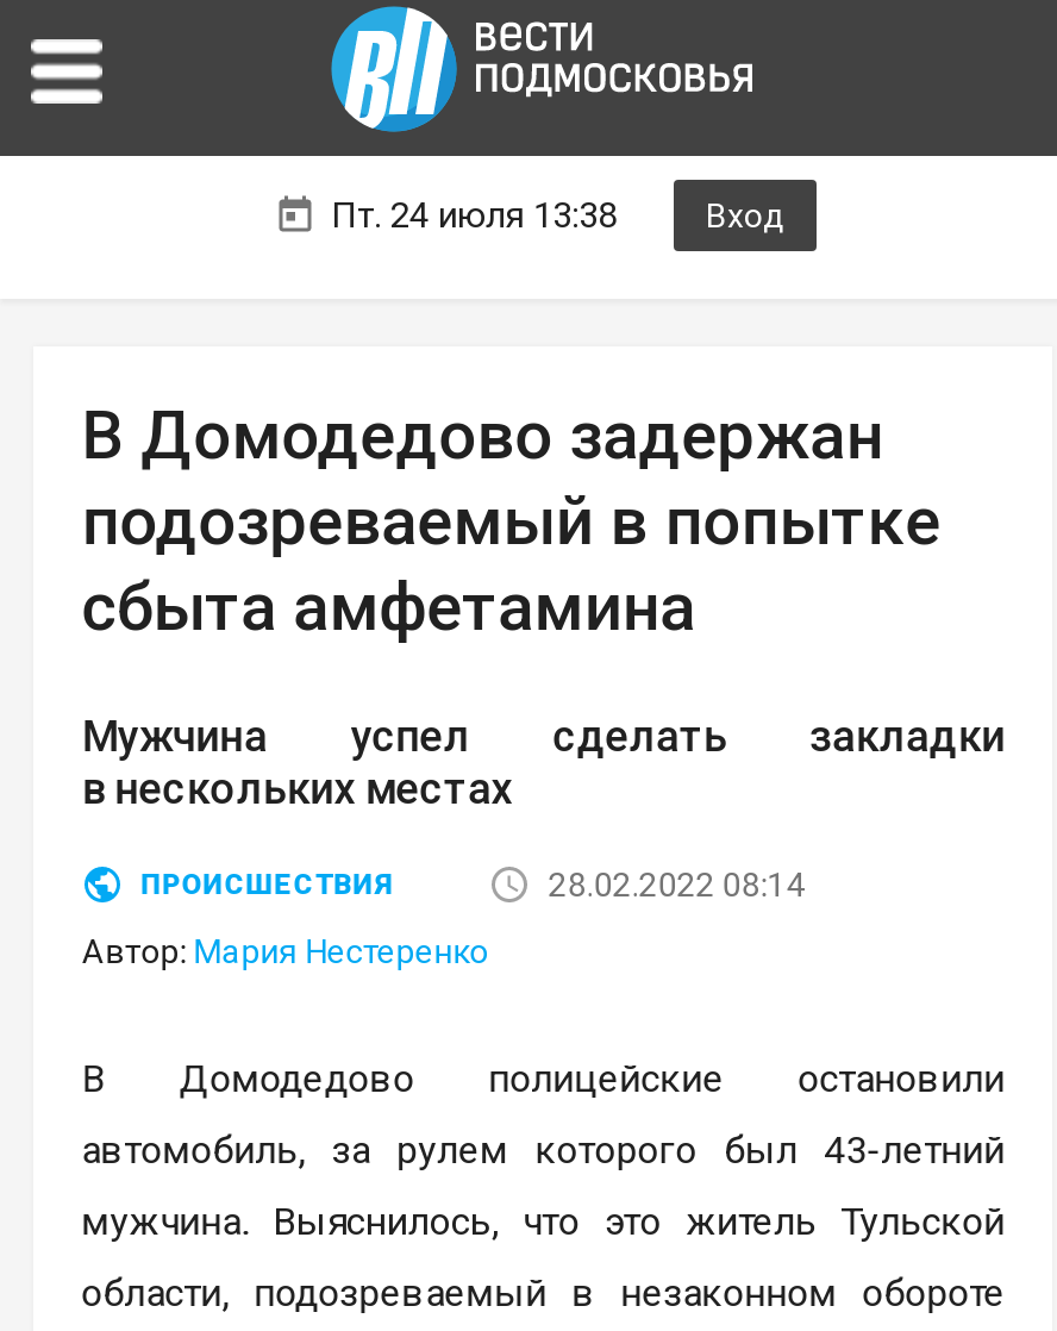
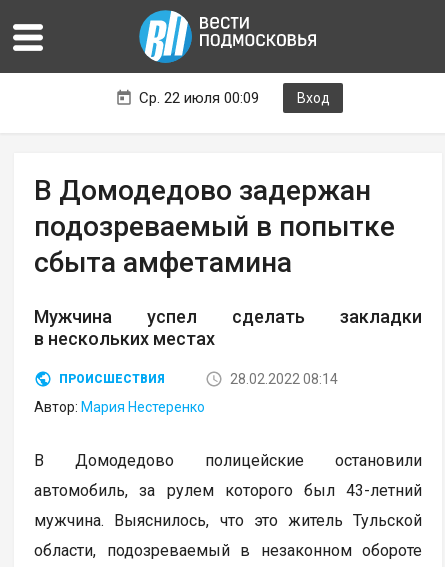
[331,195,617,238] Пт. 24 июля 13:38 -> [139,89,259,107] Ср. 22 июля 00:09

